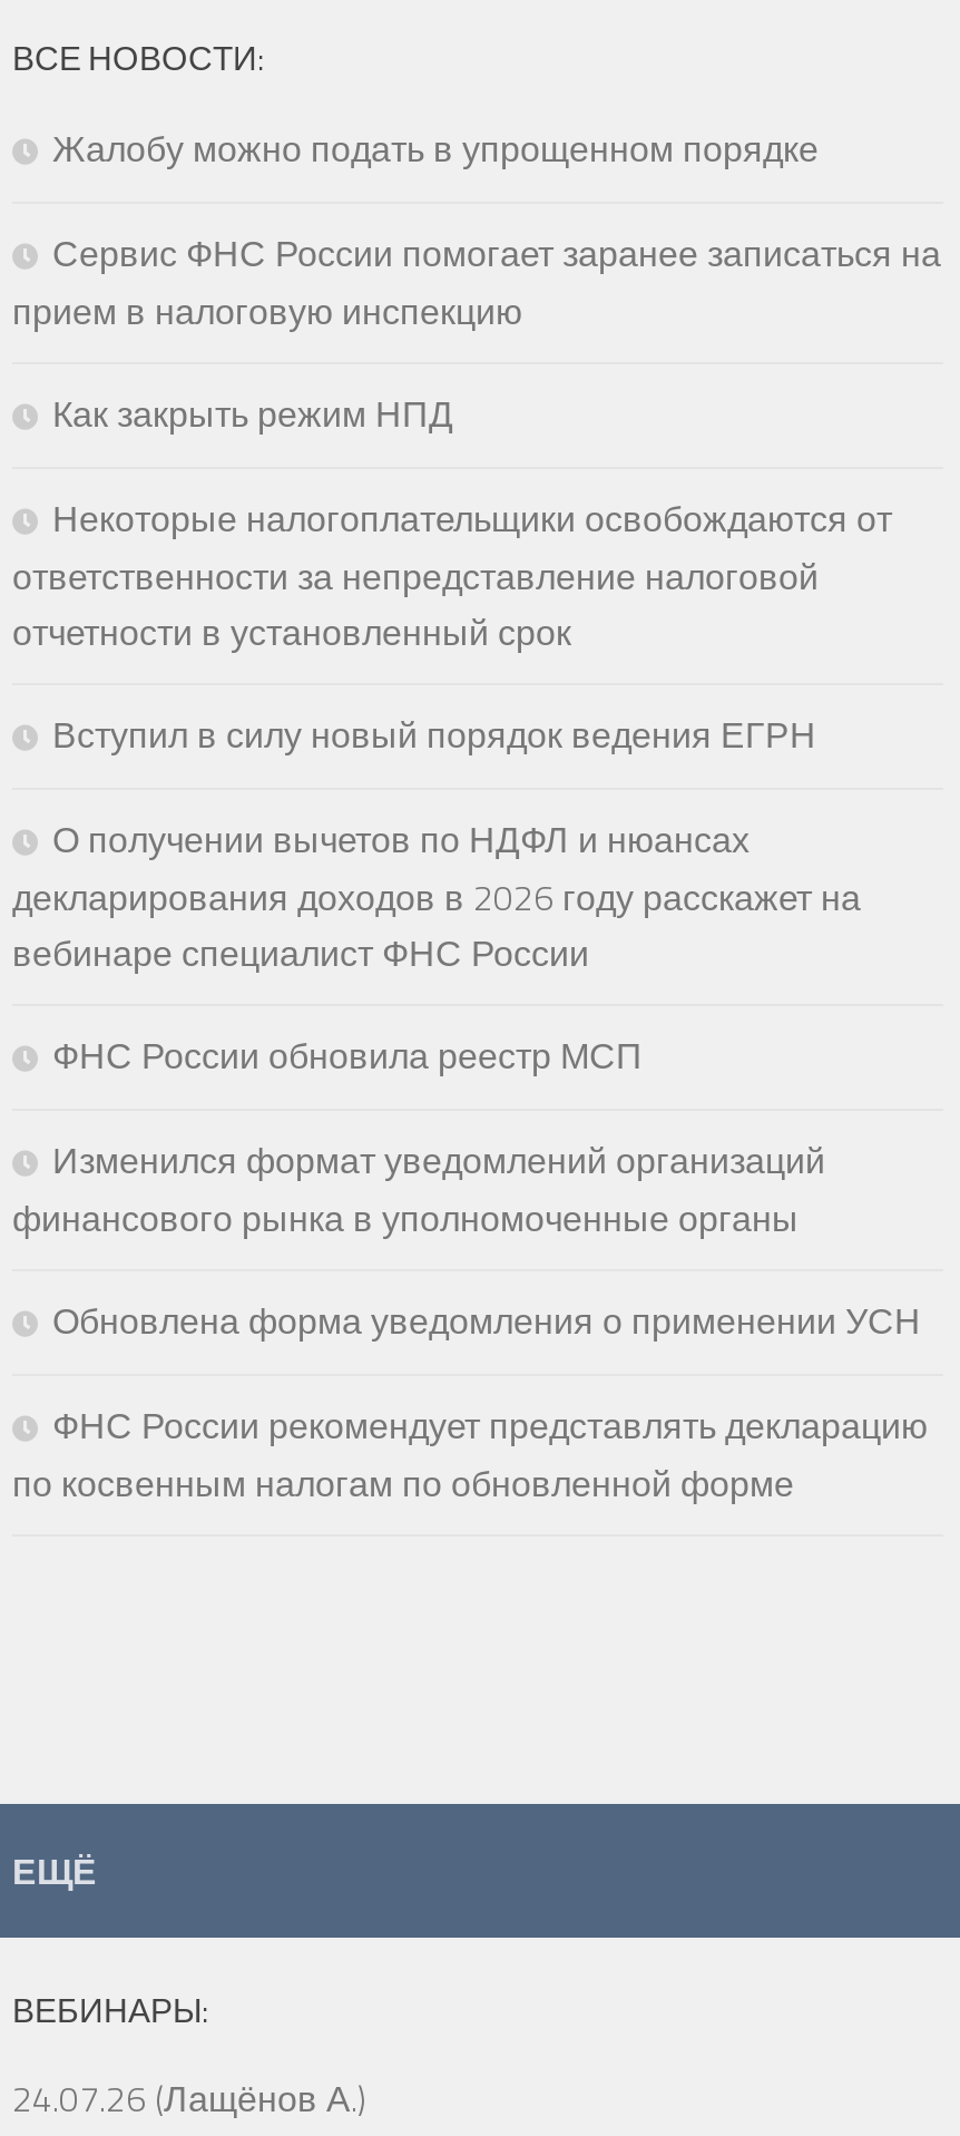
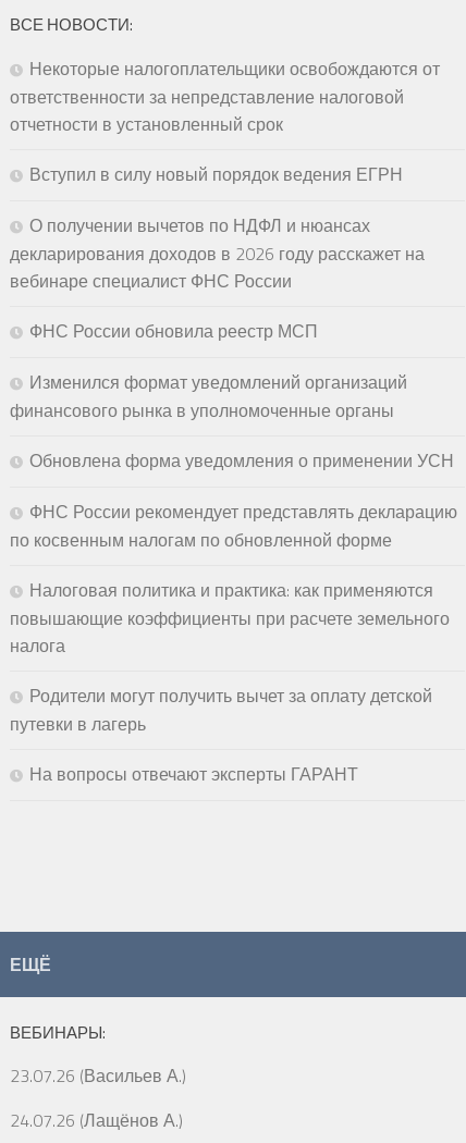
[12,122,941,441] Жалобу можно подать в упрощенном порядке | Сервис ФНС России помогает заранее записаться на | прием в налоговую инспекцию | Как закрыть режим НПД -> none
moved [12,492,928,1510] -> [10,56,457,553]: Некоторые налогоплательщики освобождаются от | ответственности за непредставление налоговой | отчетности в установленный срок | ... | ФНС России рекомендует представлять декларацию | по косвенным налогам по обновленной форме
none -> [10,577,450,787] Налоговая политика и практика: как применяются | повышающие коэффициенты при расчете земельного | налога | Родители могут получить вычет за оплату детской | путевки в лагерь | На вопросы отвечают эксперты ГАРАНТ
none -> [10,1063,186,1089] 23.07.26 (Васильев А.)

